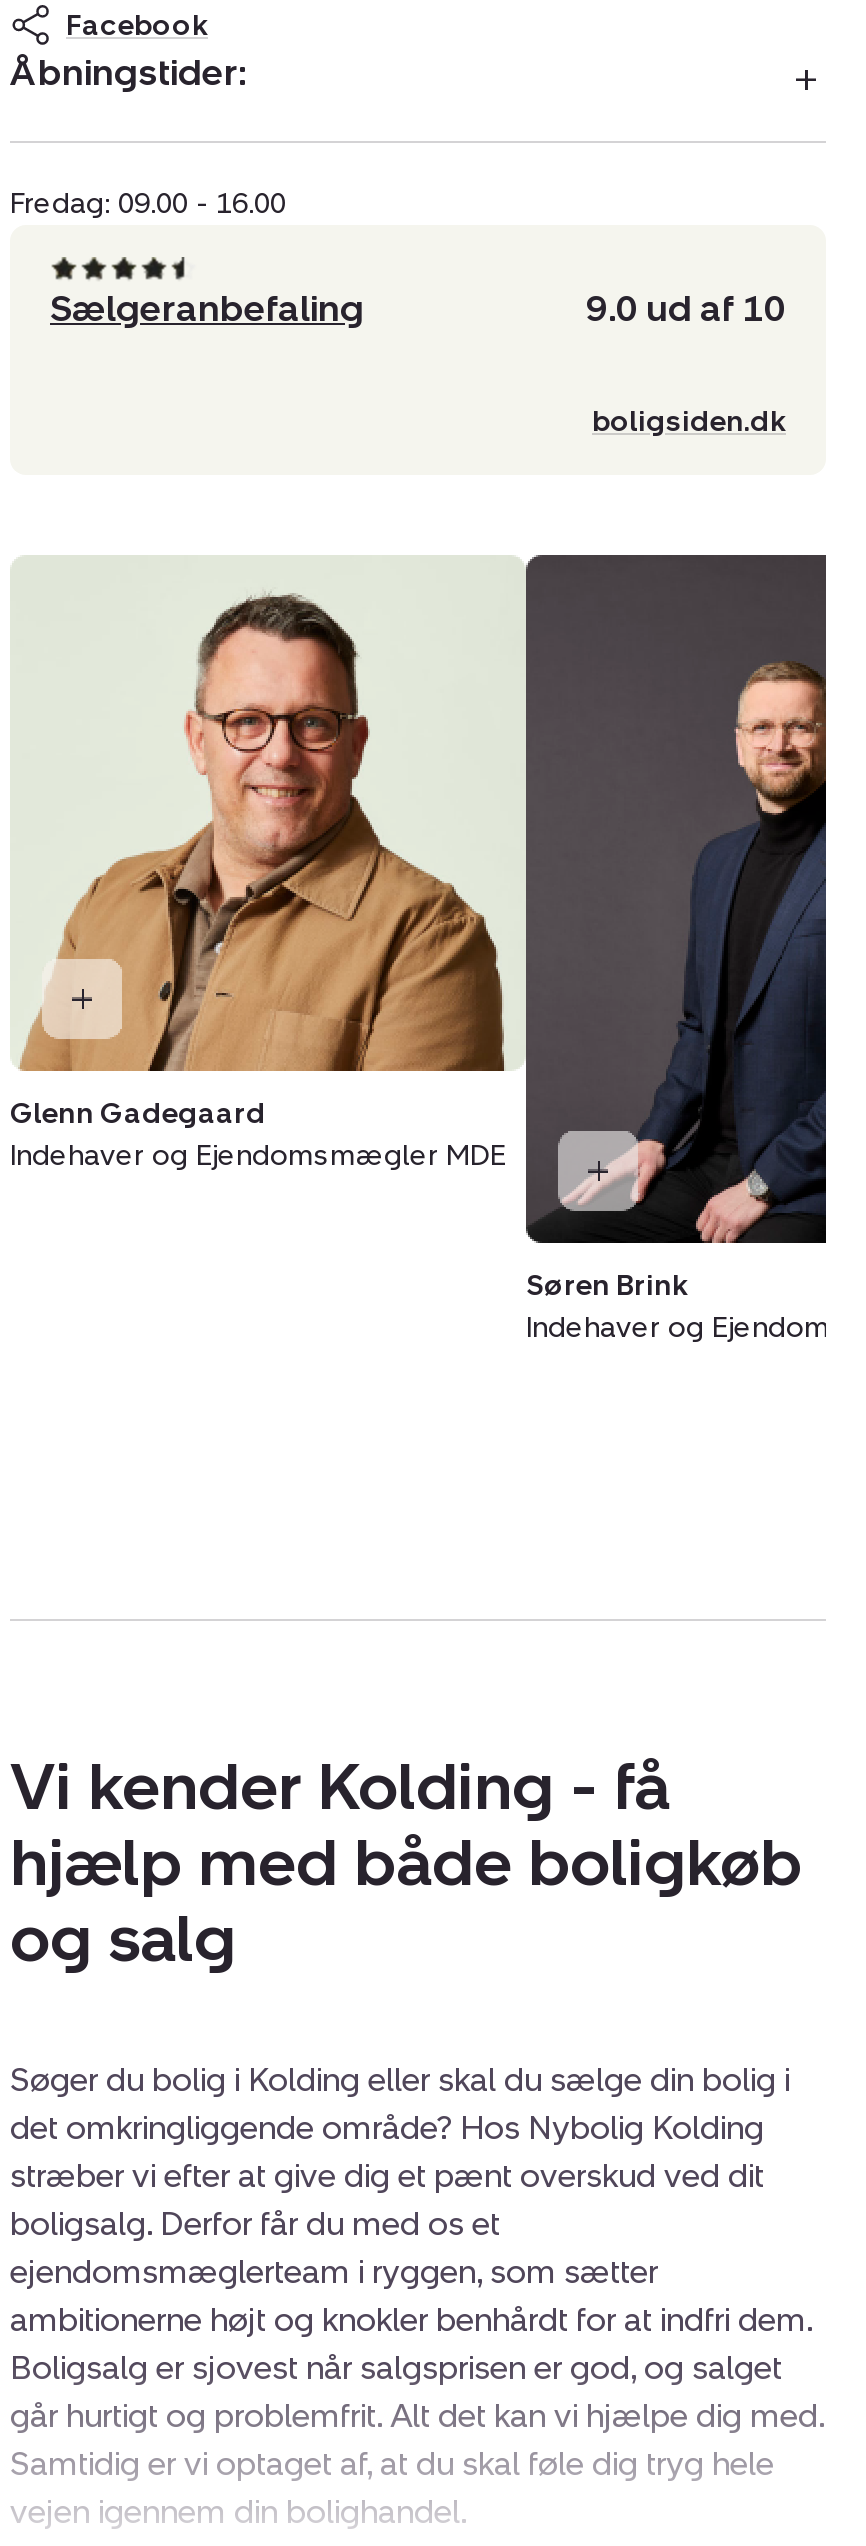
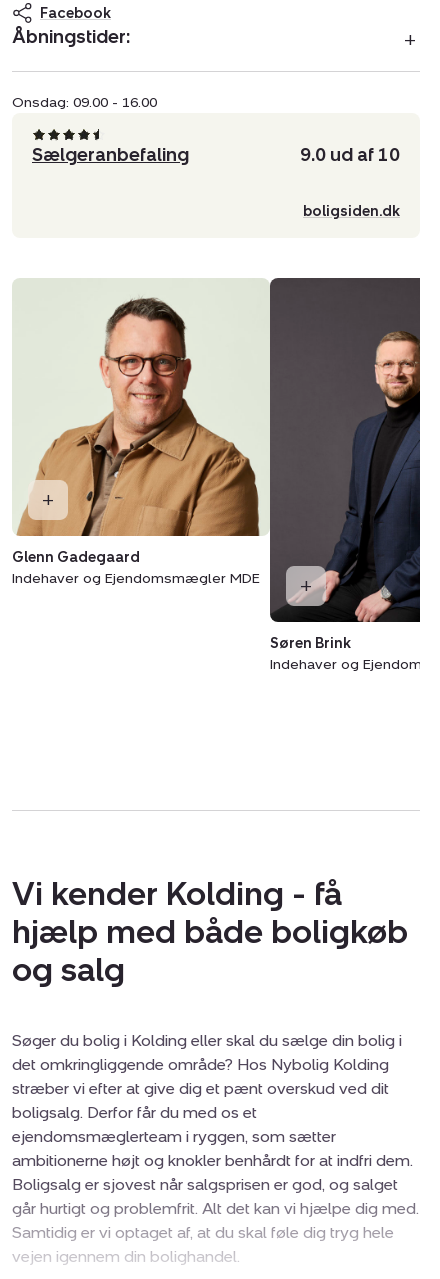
[10,187,286,221] Fredag: 09.00 - 16.00 -> [12,94,157,111] Onsdag: 09.00 - 16.00

